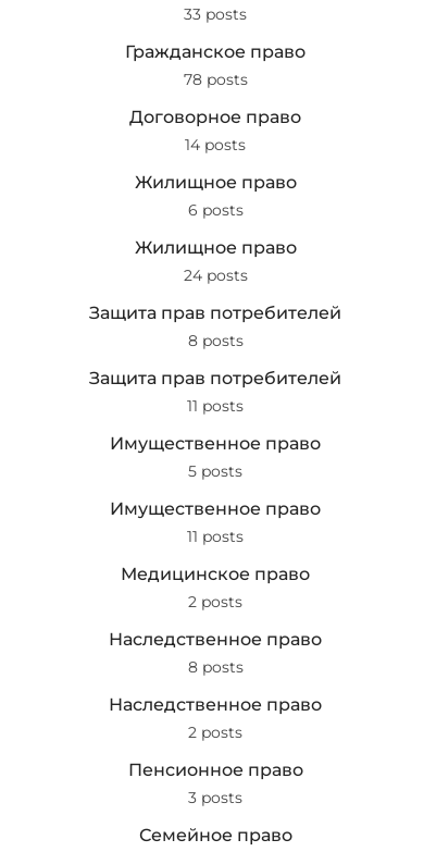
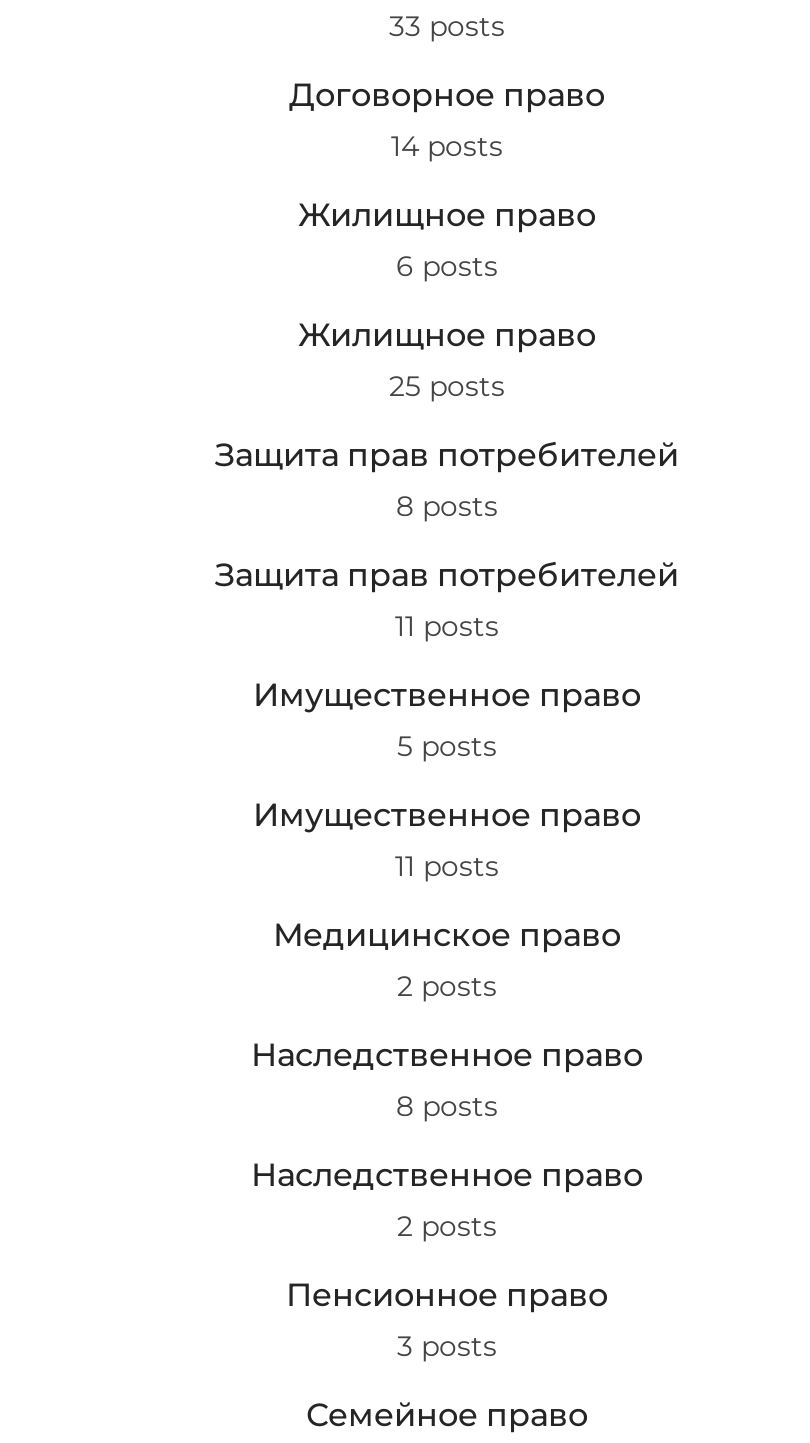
[125,41,305,89] Гражданское право | 78 posts -> none
[183,266,247,285] 24 posts -> [389,368,505,404] 25 posts

